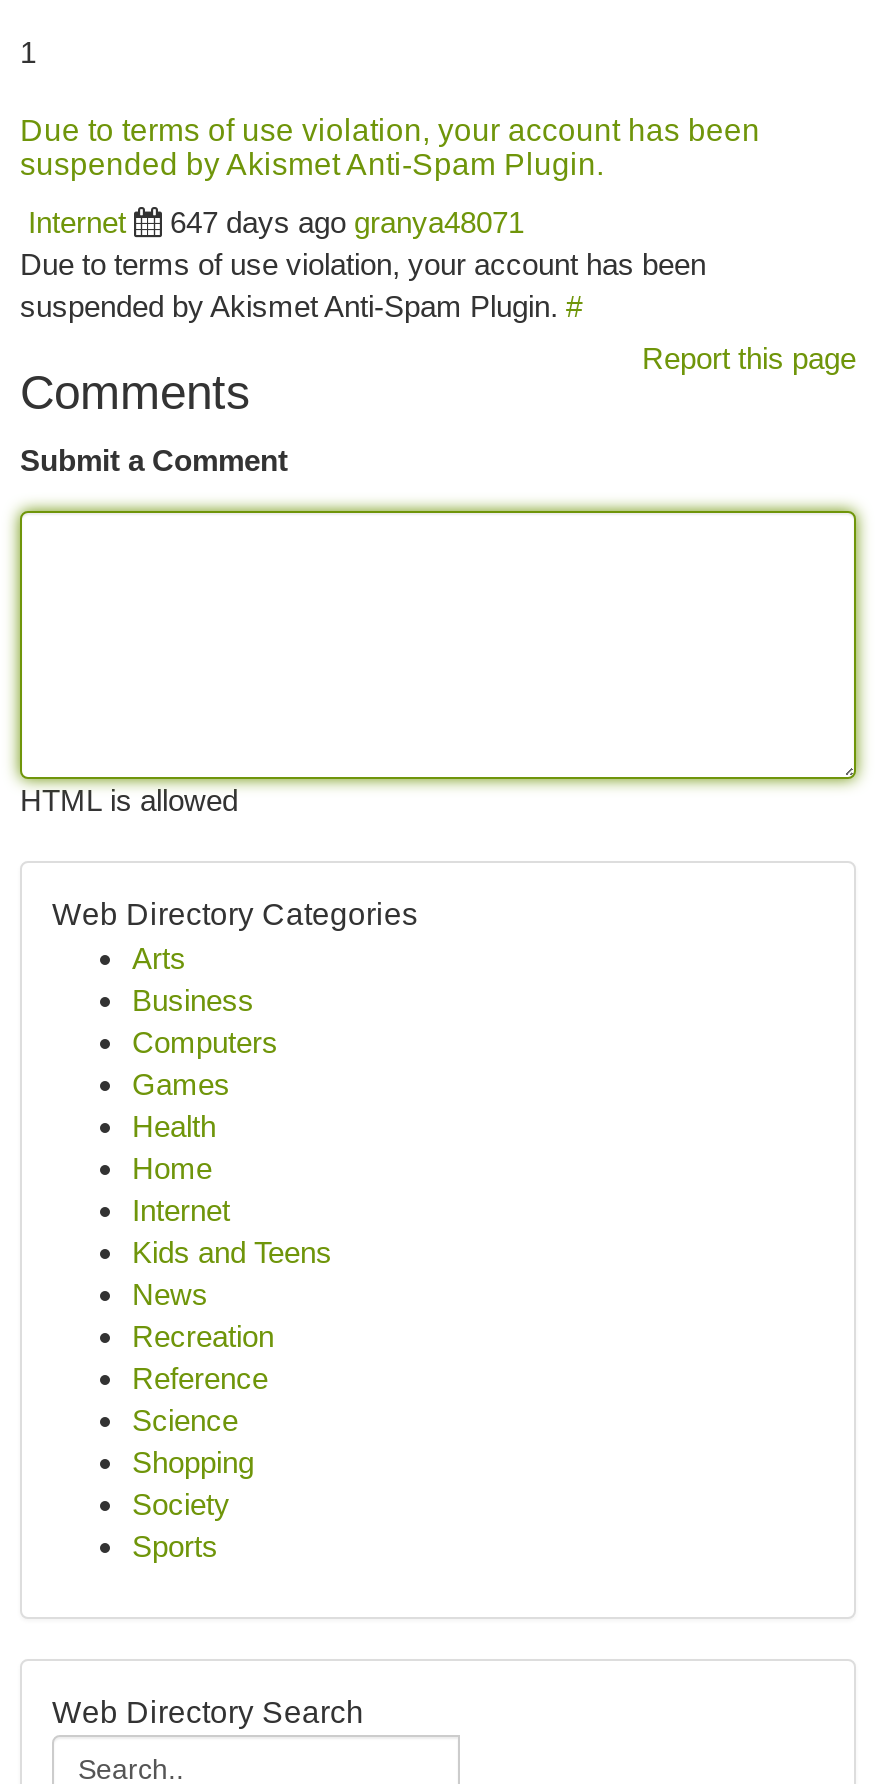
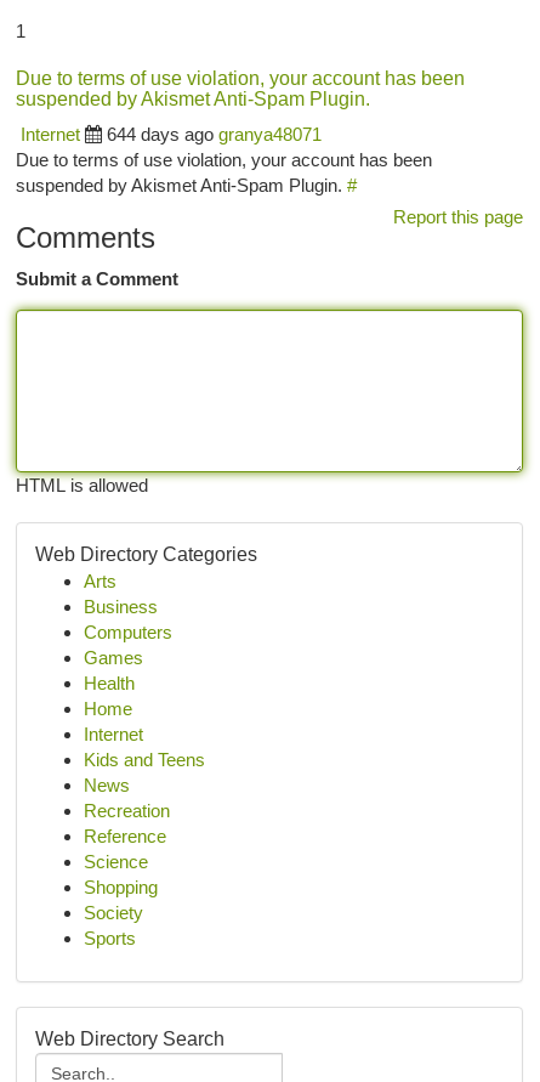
[170,205,524,239] 647 days ago granya48071 -> [107,124,322,145] 644 days ago granya48071

